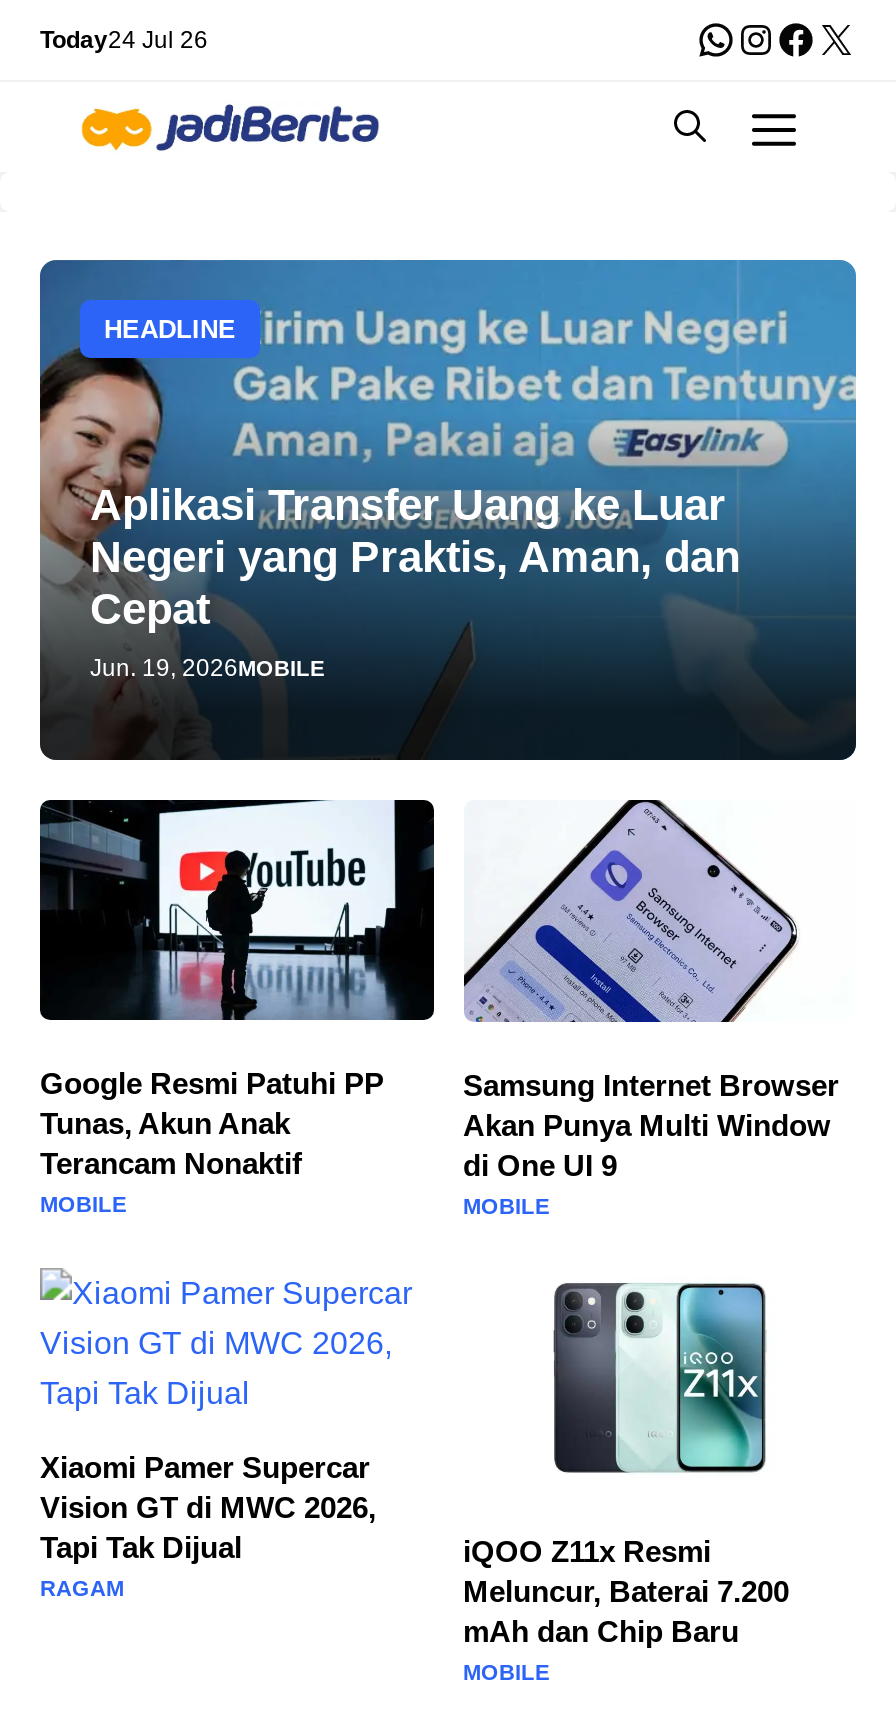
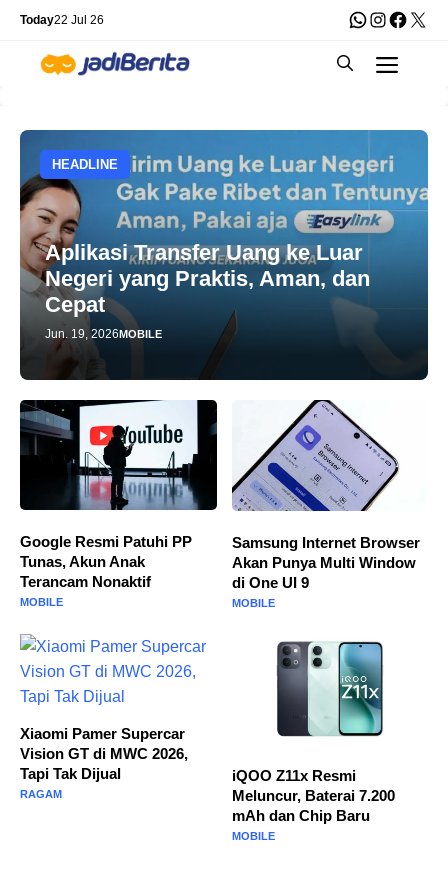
[40,26,208,54] Today24 Jul 26 -> [20,13,104,27] Today22 Jul 26

